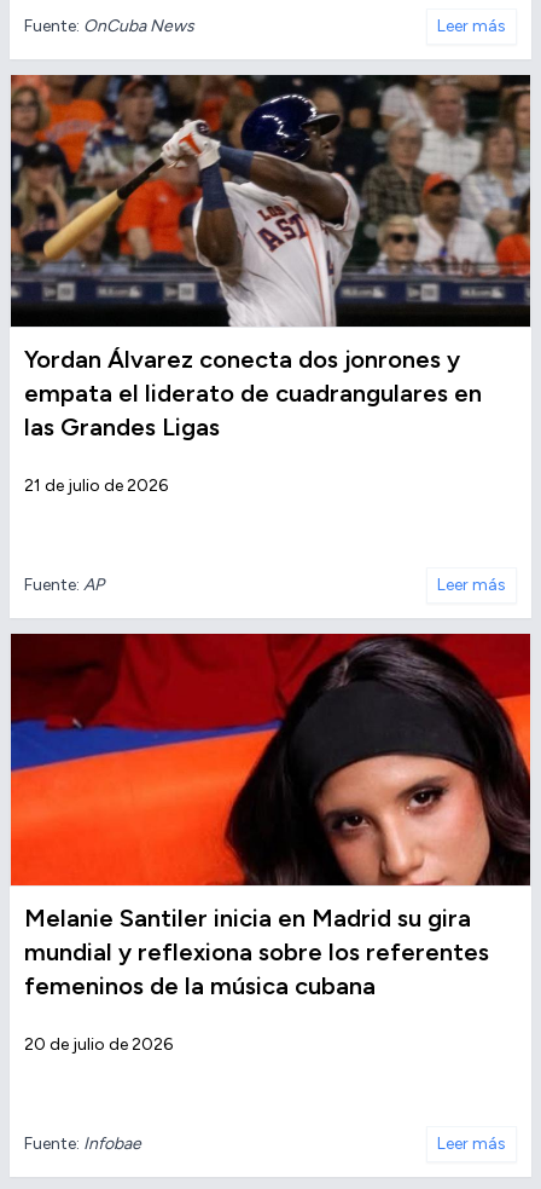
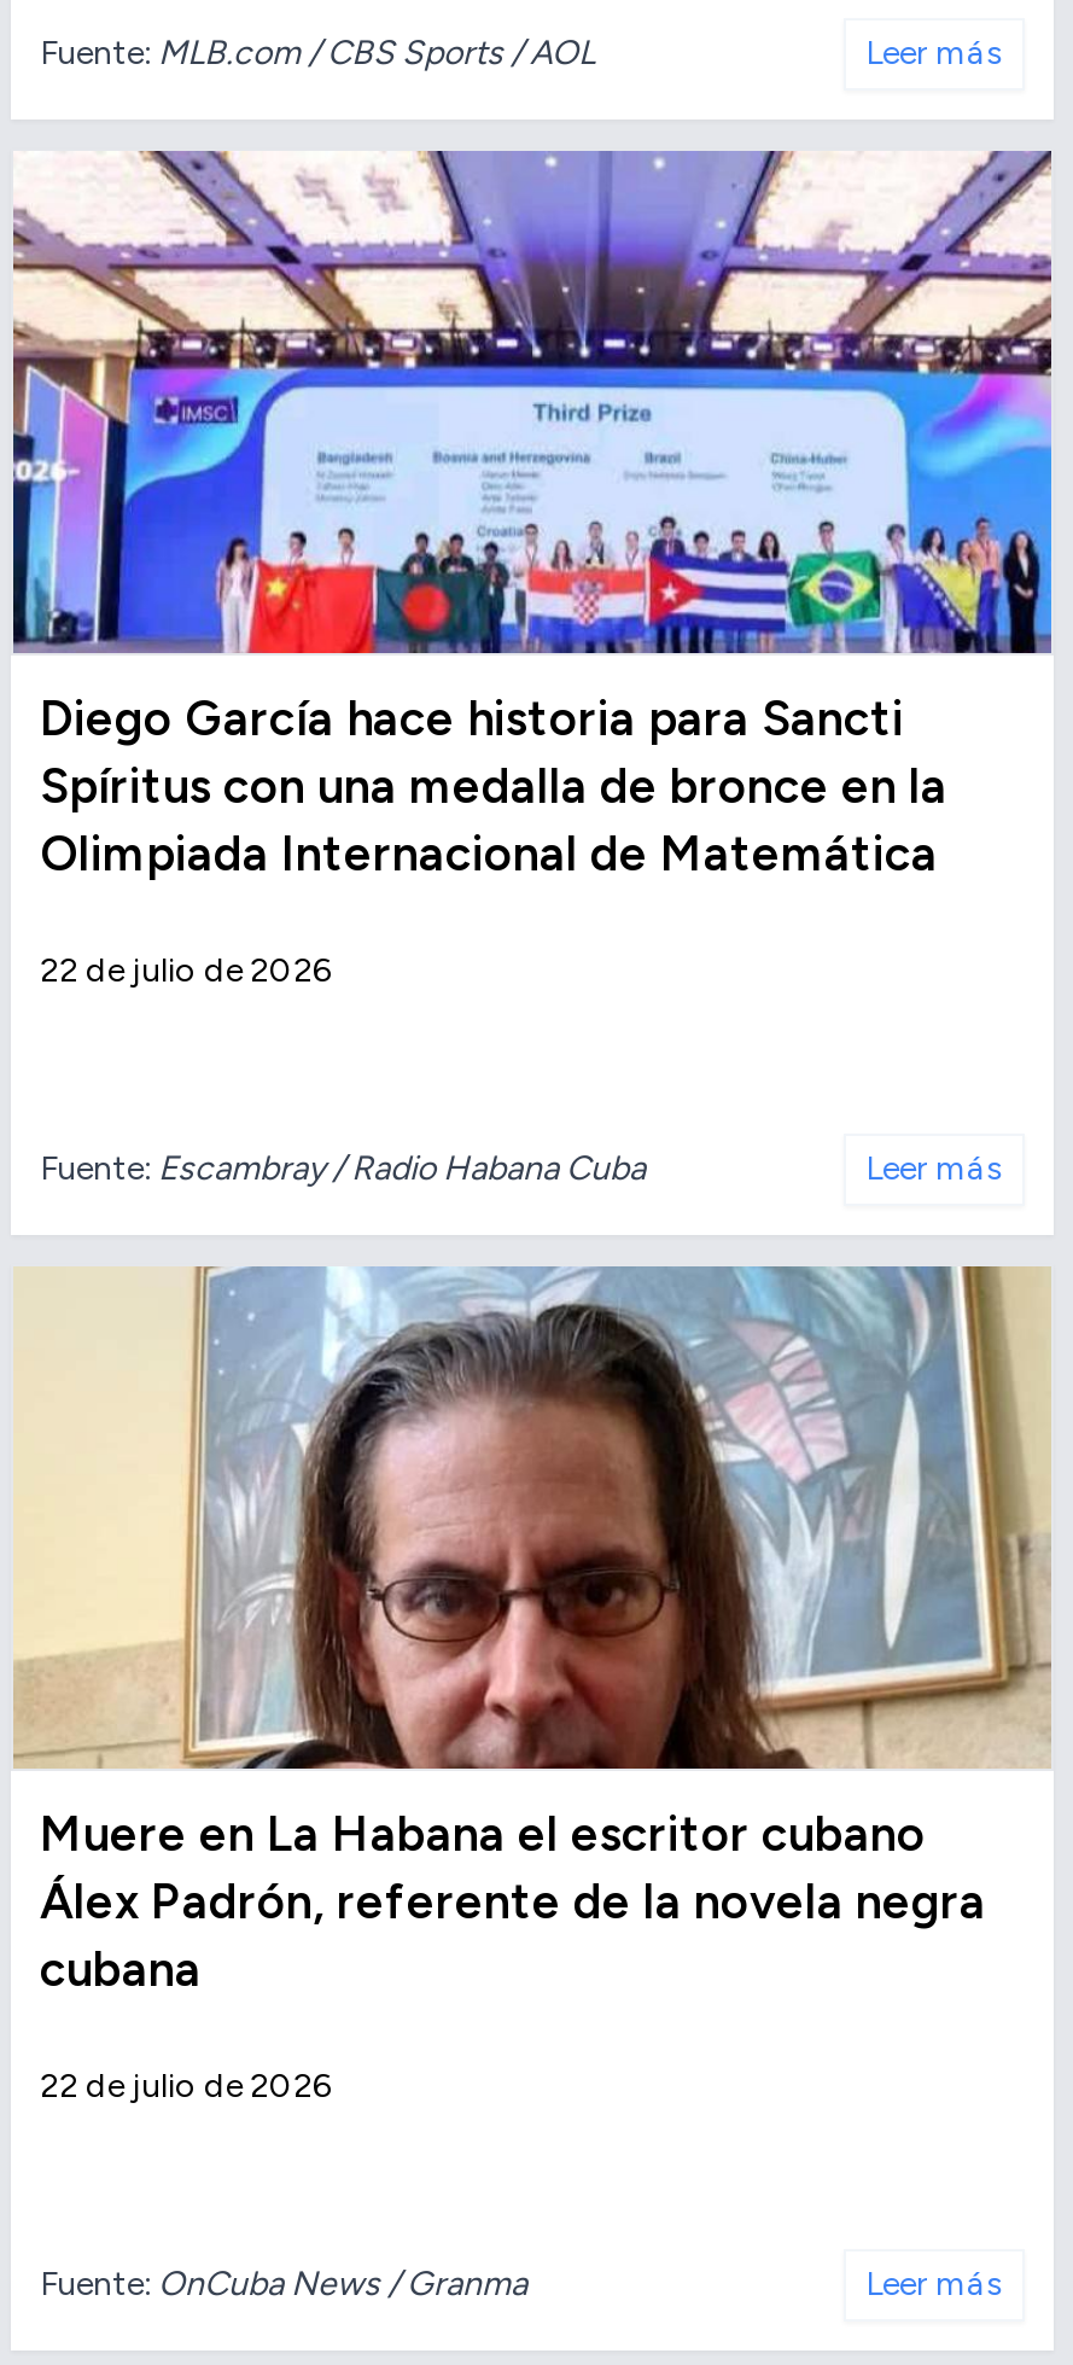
[24,16,194,36] Fuente: OnCuba News -> [40,33,595,74] Fuente: MLB.com / CBS Sports / AOL
[10,74,531,441] [image] | Yordan Álvarez conecta dos jonrones y | empata el liderato de cuadrangulares en | las Grandes Ligas -> [11,148,1054,882] [image] | Diego García hace historia para Sancti | Spíritus con una medalla de bronce en la | Olimpiada Internacional de Matemática
[24,475,168,496] 21 de julio de 2026 -> [40,949,332,990] 22 de julio de 2026
[24,575,104,595] Fuente: AP -> [40,1148,646,1189] Fuente: Escambray / Radio Habana Cuba
[10,633,531,1000] [image] | Melanie Santiler inicia en Madrid su gira | mundial y reflexiona sobre los referentes | femeninos de la música cubana -> [13,1264,1051,1998] [image] | Muere en La Habana el escritor cubano | Álex Padrón, referente de la novela negra | cubana
[24,1034,173,1054] 20 de julio de 2026 -> [40,2065,332,2106] 22 de julio de 2026
[24,1133,141,1154] Fuente: Infobae -> [40,2263,527,2304] Fuente: OnCuba News / Granma

